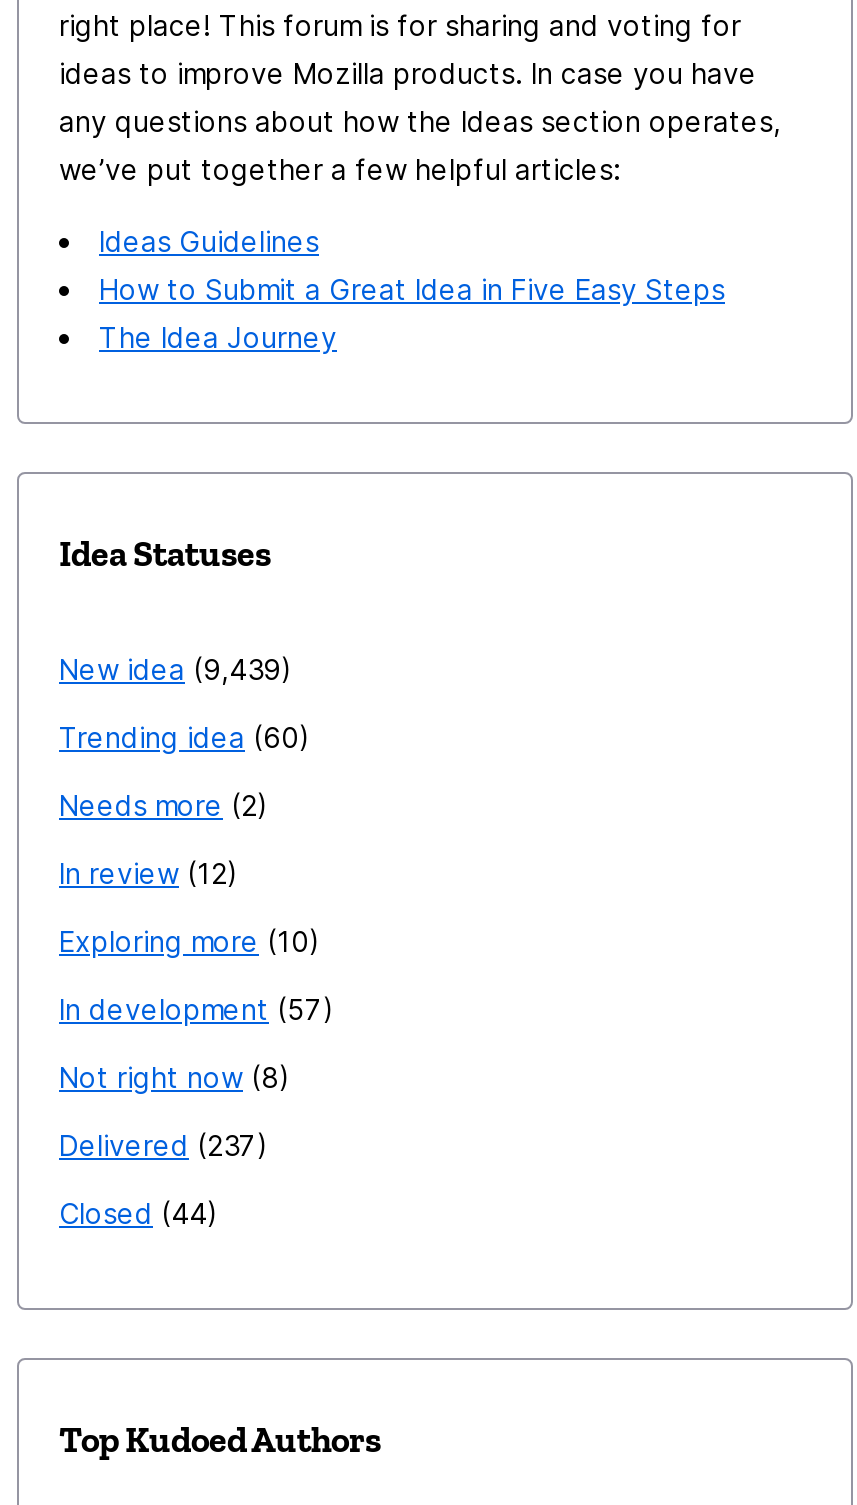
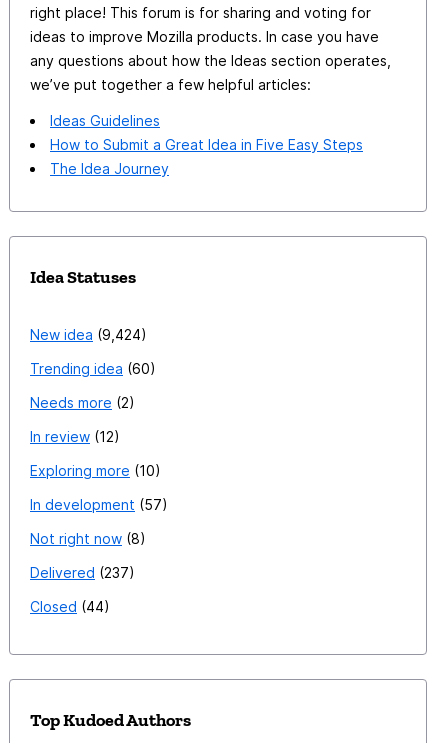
[59,652,281,686] New idea 9,439 -> [30,326,141,343] New idea 9,424

